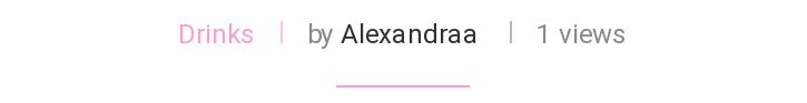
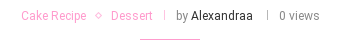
[178,19,256,50] Drinks -> [20,9,152,23] Cake Recipe | Dessert
[537,19,628,50] 1 views -> [278,9,319,23] 0 views

